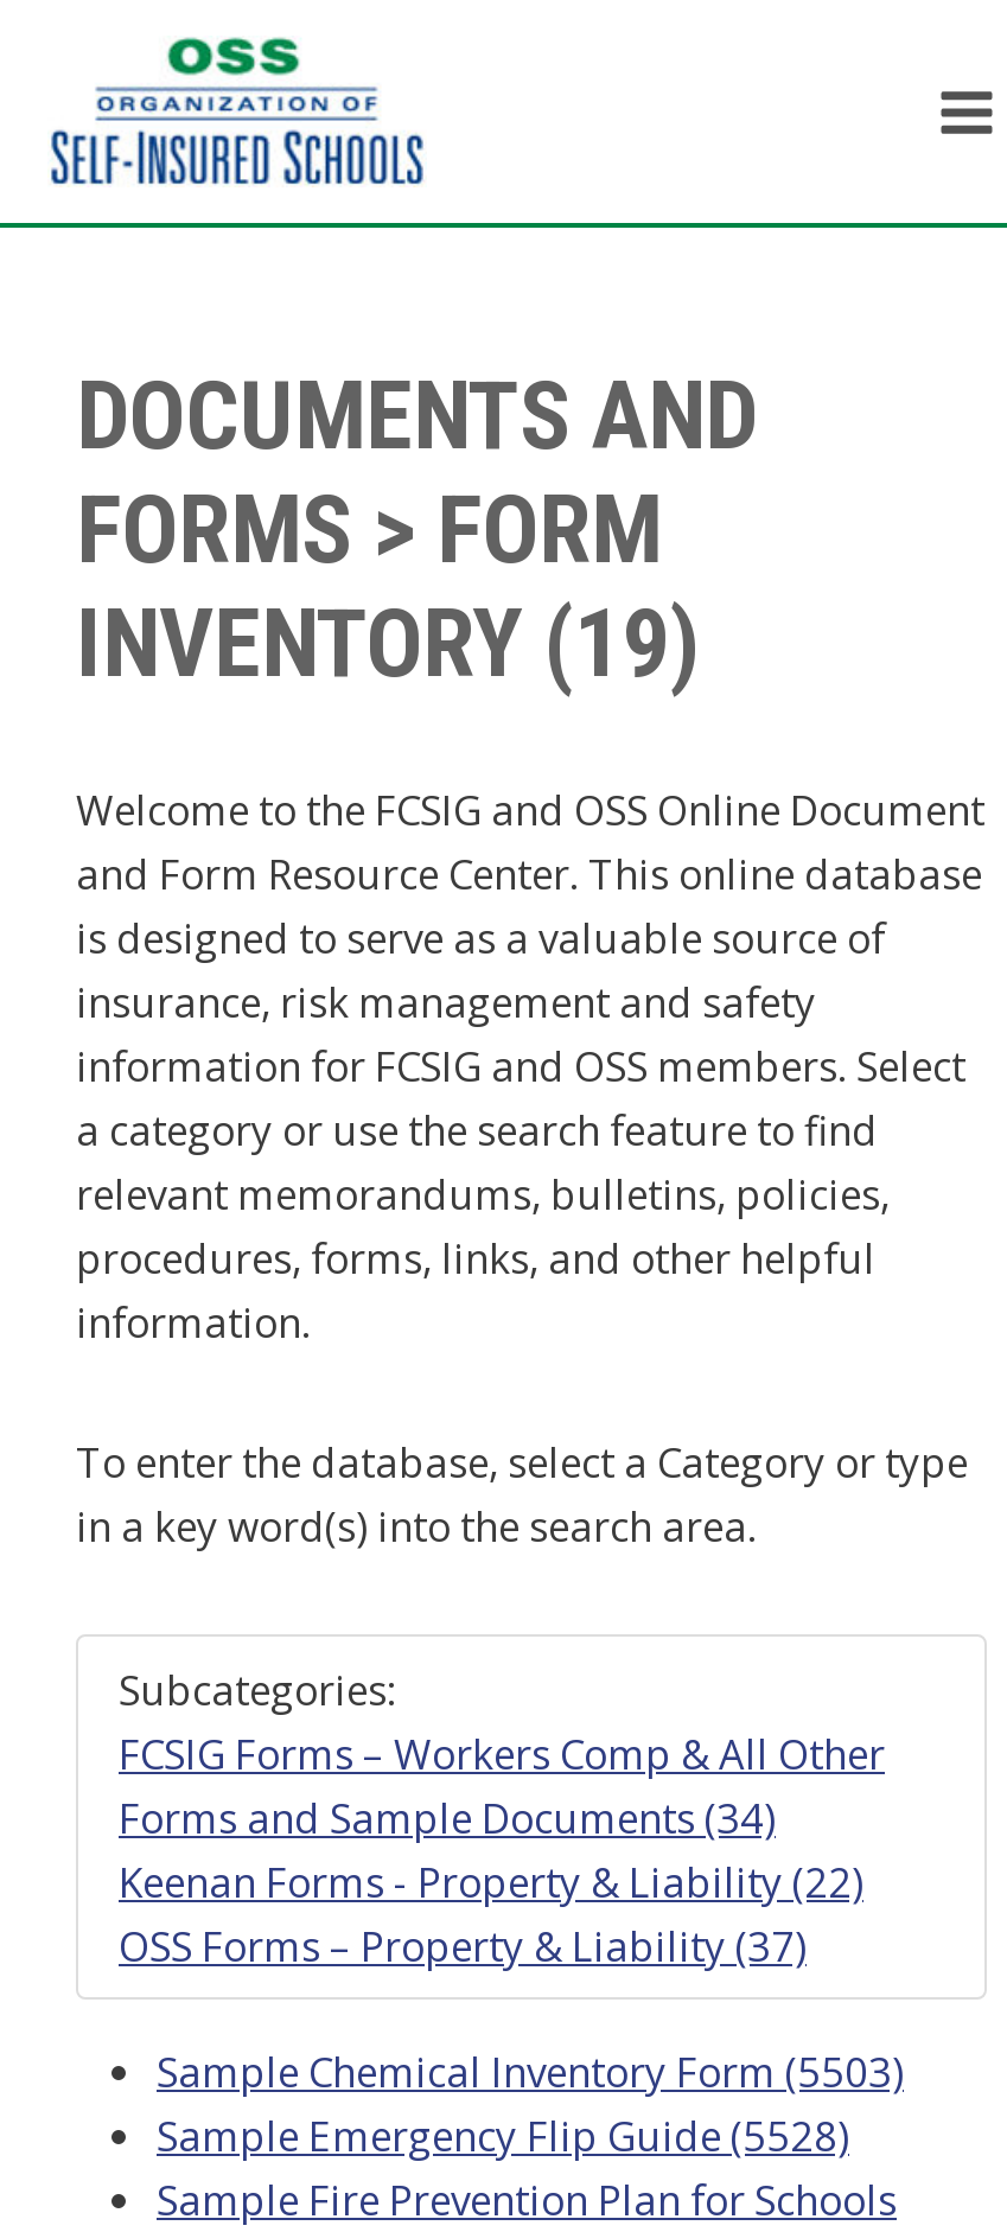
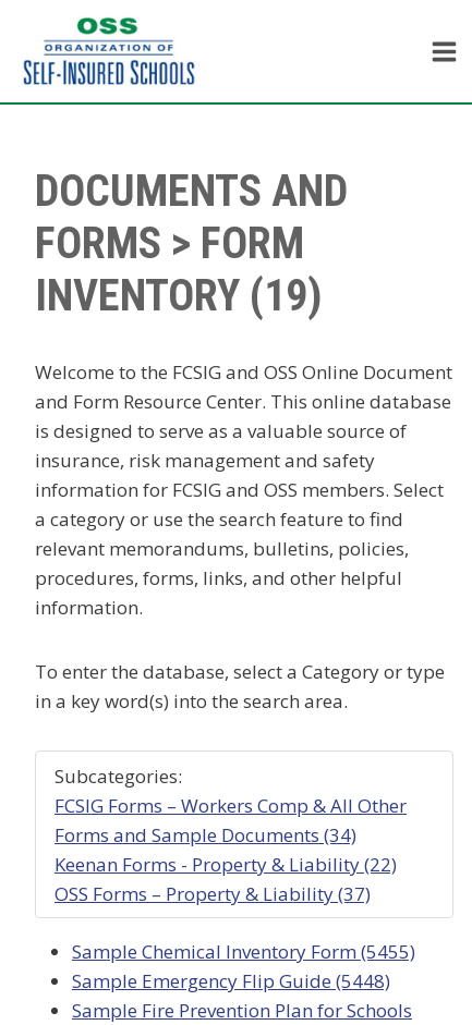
[157,2045,904,2099] Sample Chemical Inventory Form (5503) -> [72,939,415,964] Sample Chemical Inventory Form (5455)
[157,2109,849,2163] Sample Emergency Flip Guide (5528) -> [72,968,390,993] Sample Emergency Flip Guide (5448)

